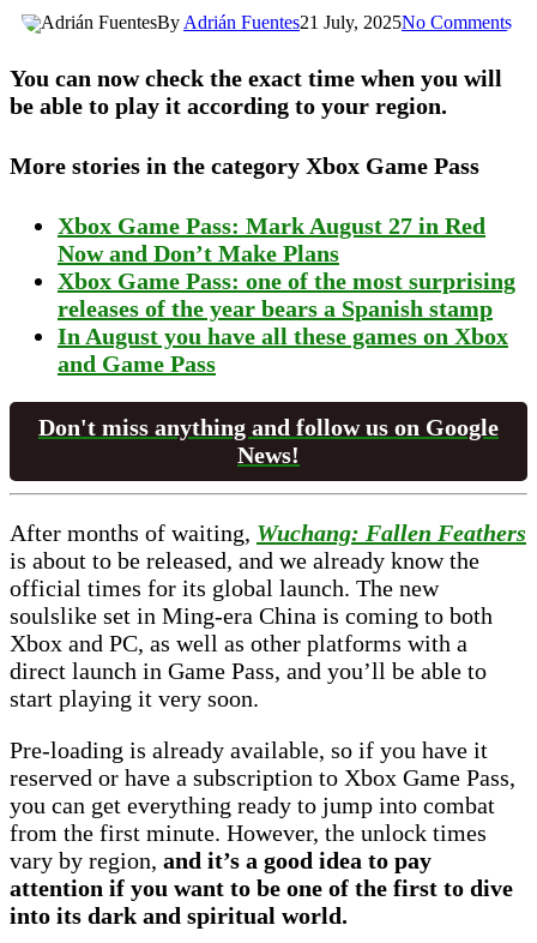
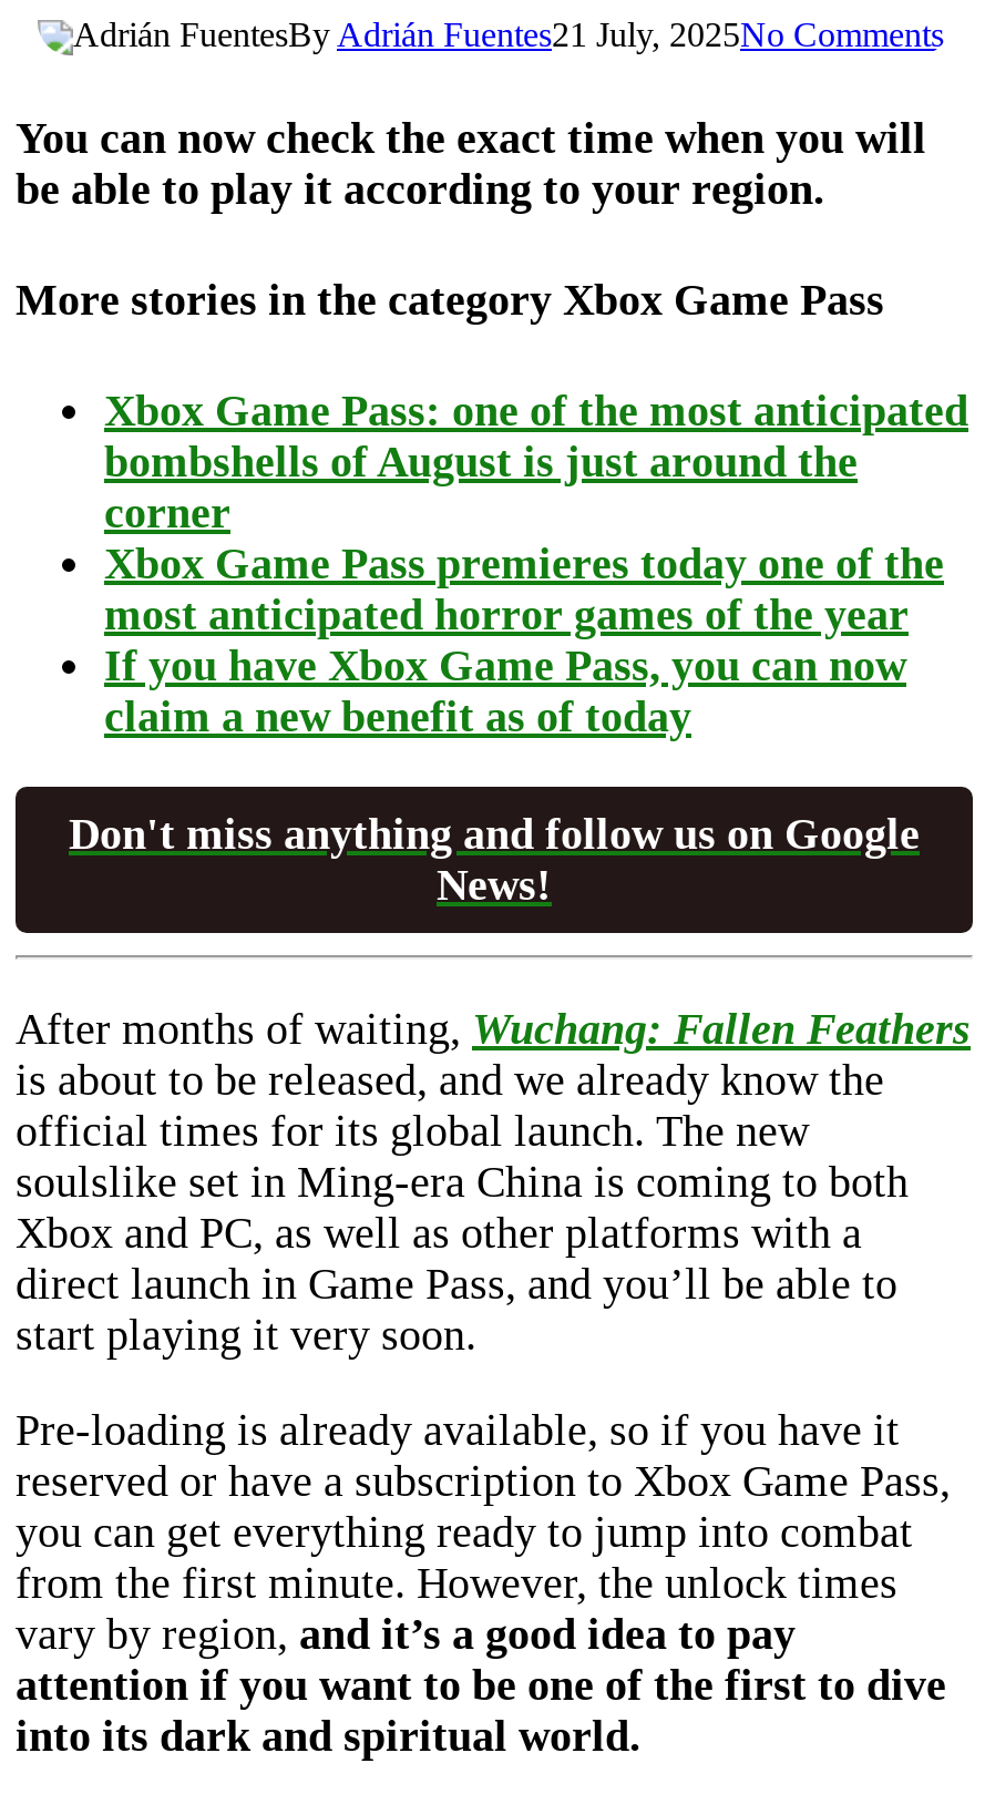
[58,212,515,376] Xbox Game Pass: Mark August 27 in Red | Now and Don’t Make Plans | Xbox Game Pass: one of the most surprising | releases of the year bears a Spanish stamp | In August you have all these games on Xbox | and Game Pass -> [104,385,968,740] Xbox Game Pass: one of the most anticipated | bombshells of August is just around the | corner | Xbox Game Pass premieres today one of the | most anticipated horror games of the year | If you have Xbox Game Pass, you can now | claim a new benefit as of today

